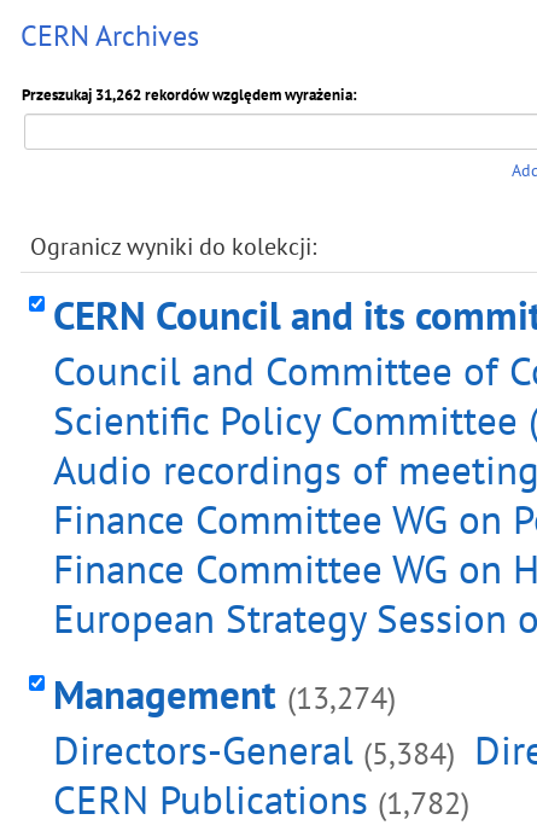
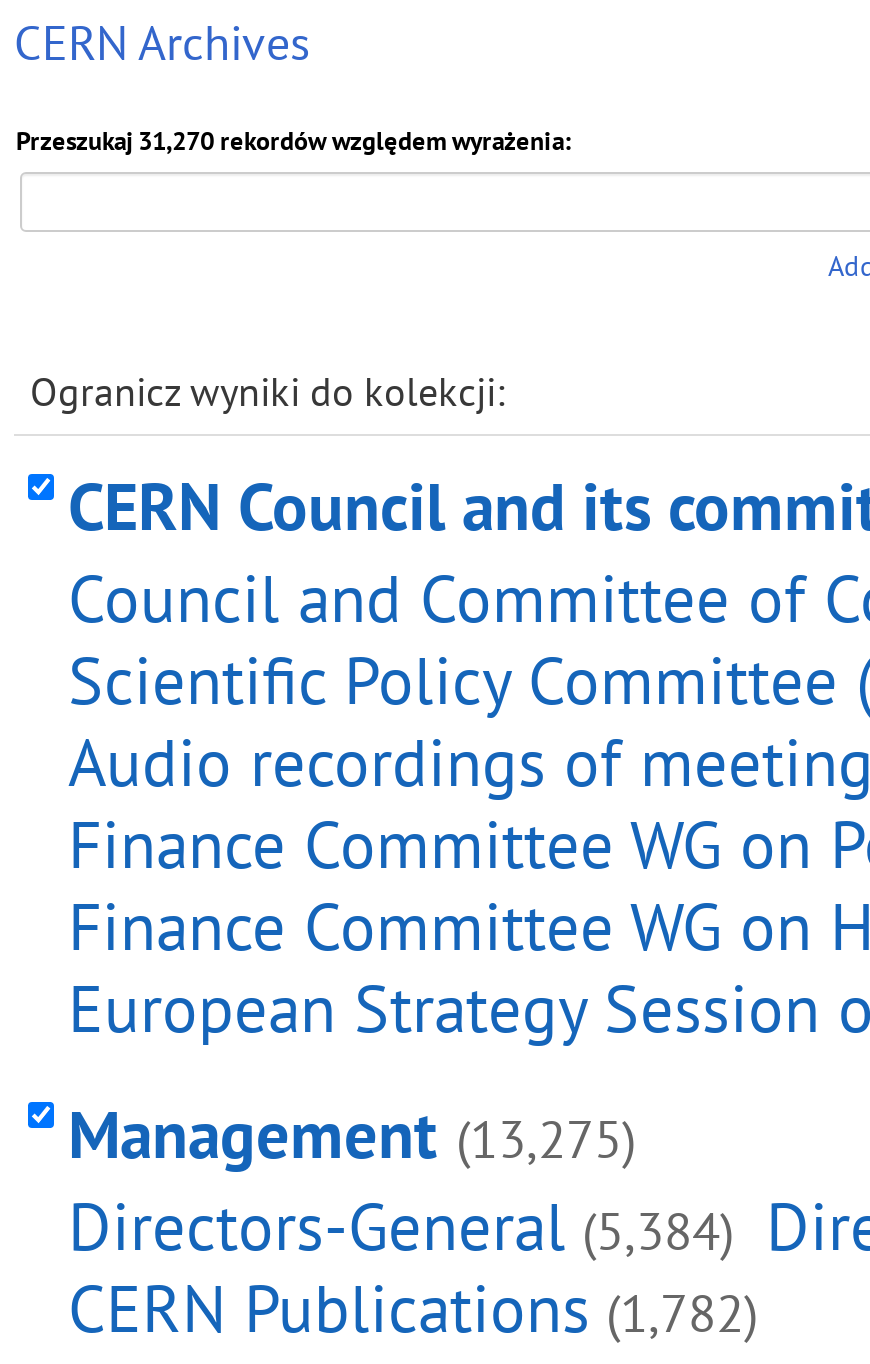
[22,85,357,106] Przeszukaj 31,262 rekordów względem wyrażenia: -> [16,125,572,159] Przeszukaj 31,270 rekordów względem wyrażenia:
[53,670,396,720] Management (13,274) -> [68,1093,636,1177] Management (13,275)

